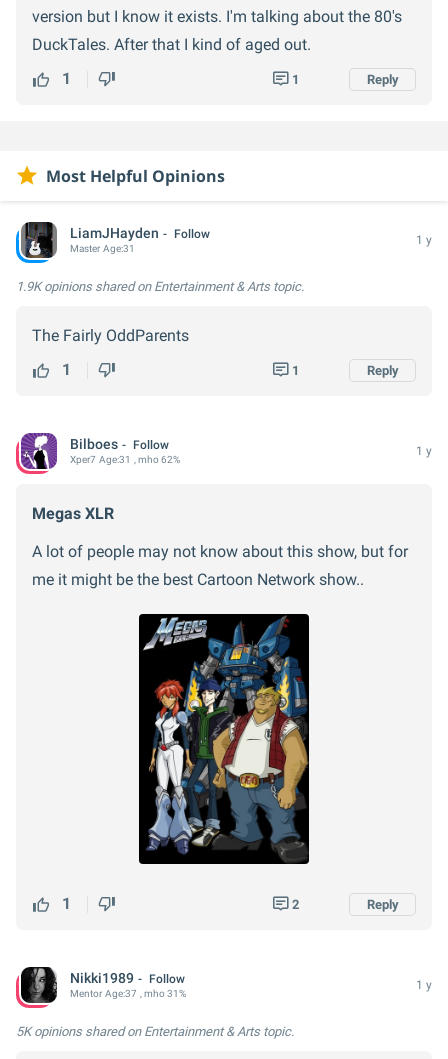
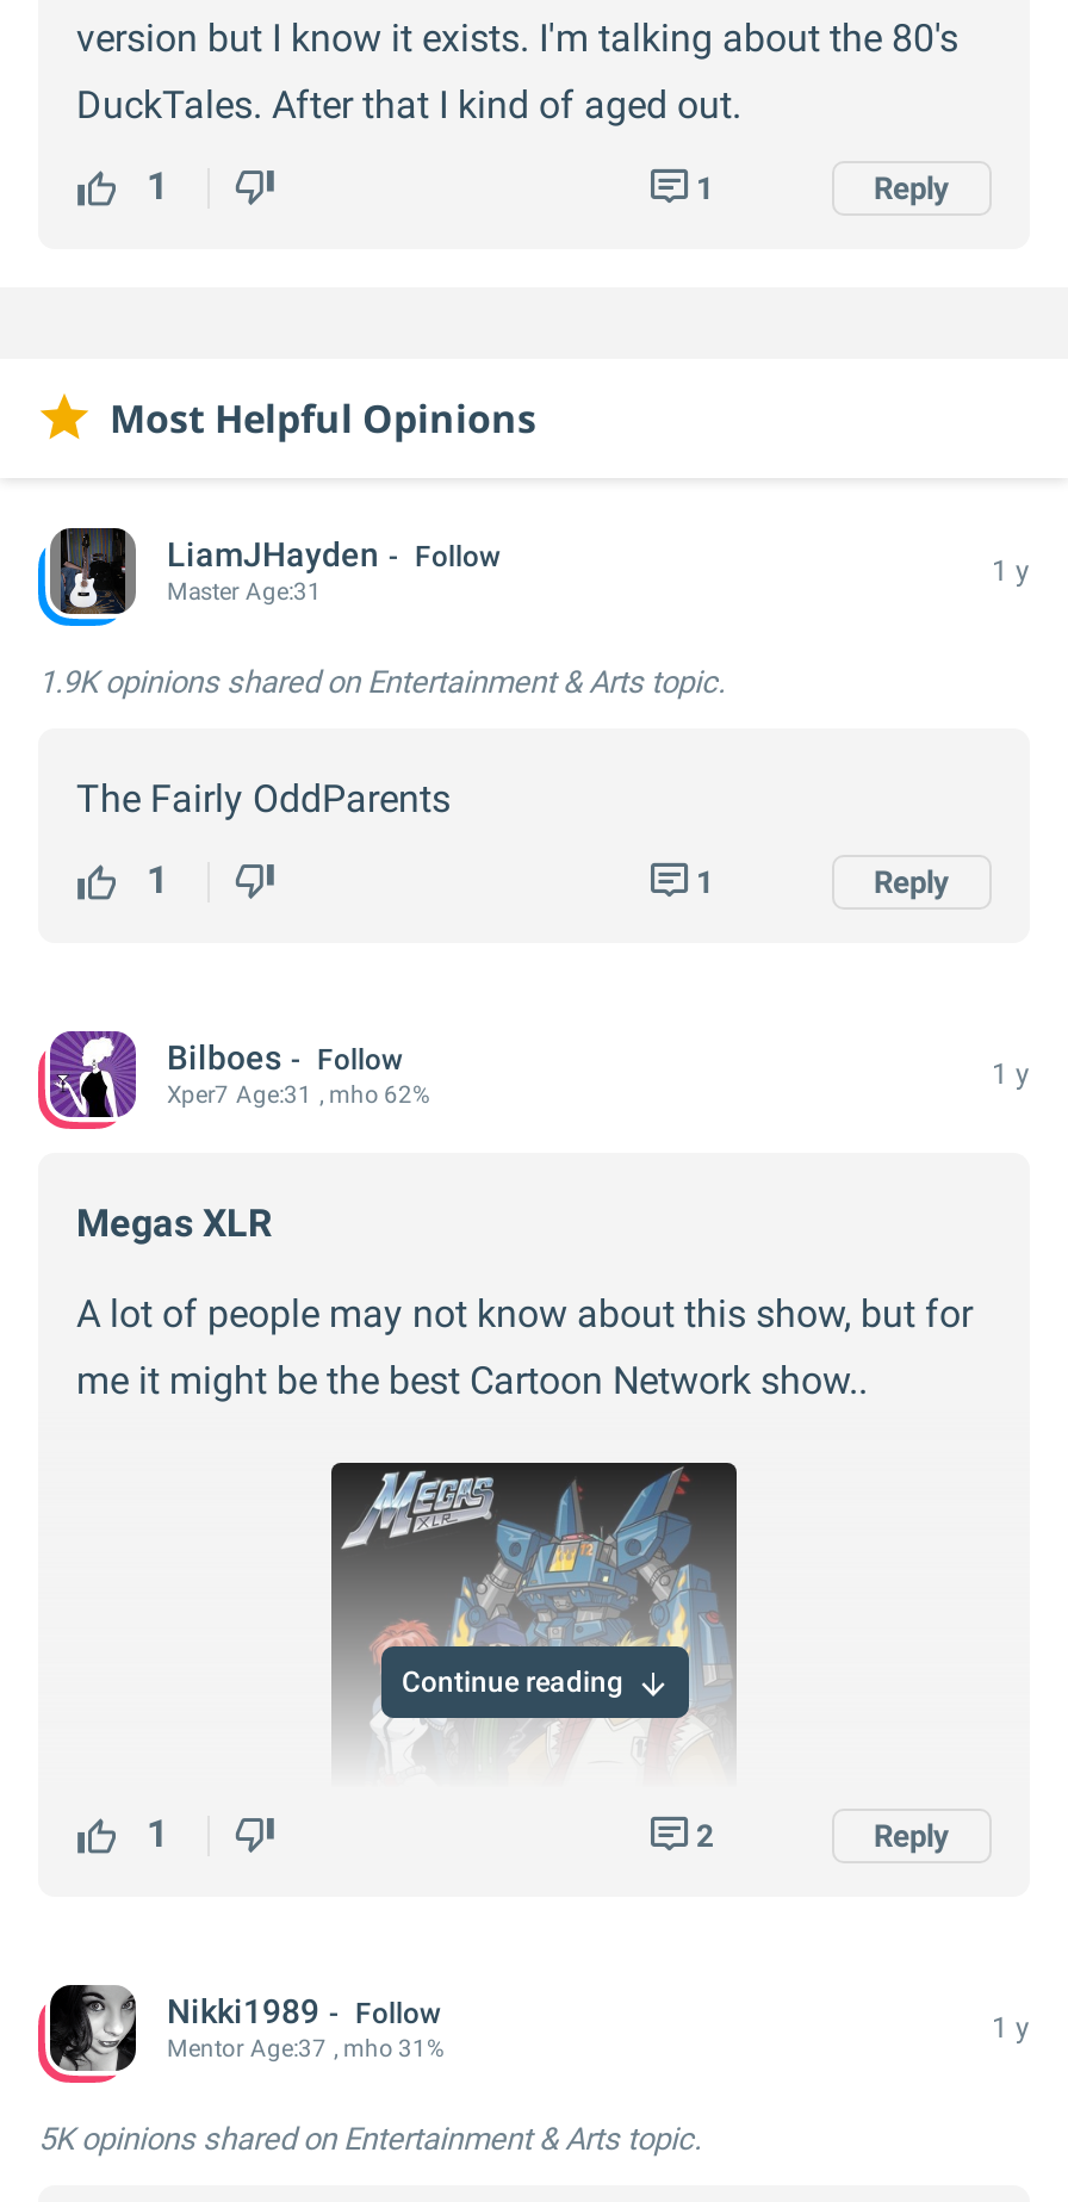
none -> [402,1666,623,1699] Continue reading
[138,615,310,865] [image] -> [329,1463,739,1751] [image]
[25,967,57,1003] [image] -> [60,1983,136,2073] [image]

